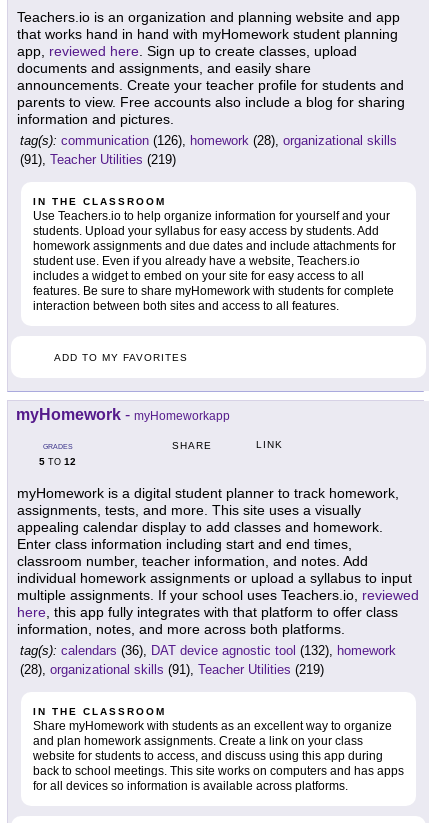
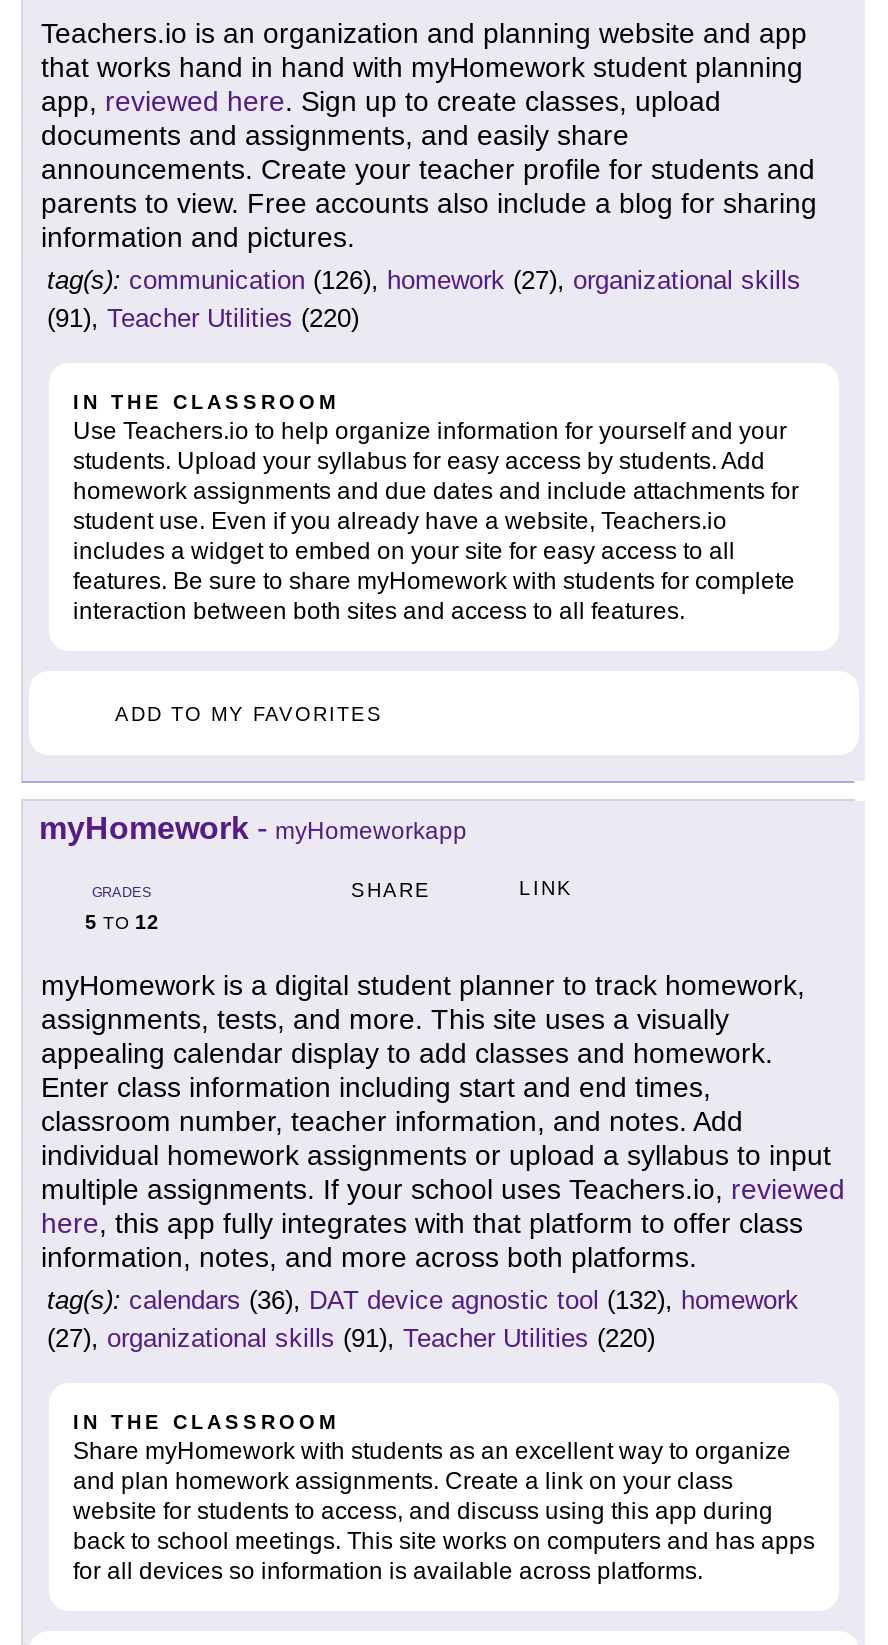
[20,133,397,148] tag(s): communication (126), homework (28), organizational skills -> [47,265,801,295] tag(s): communication (126), homework (27), organizational skills
[20,152,176,167] (91), Teacher Utilities (219) -> [47,303,359,333] (91), Teacher Utilities (220)
[20,662,324,677] (28), organizational skills (91), Teacher Utilities (219) -> [47,1323,655,1353] (27), organizational skills (91), Teacher Utilities (220)

